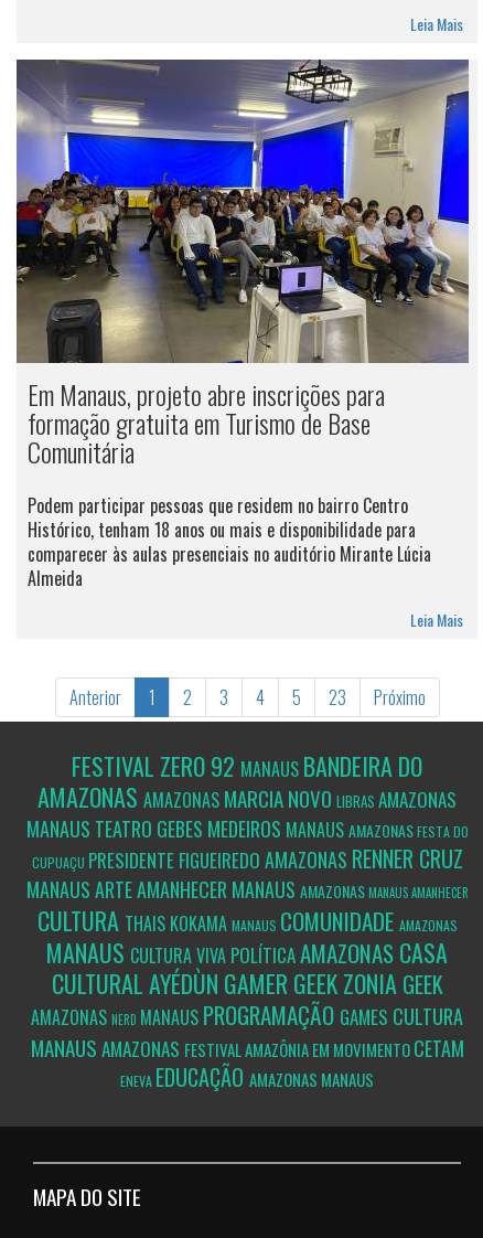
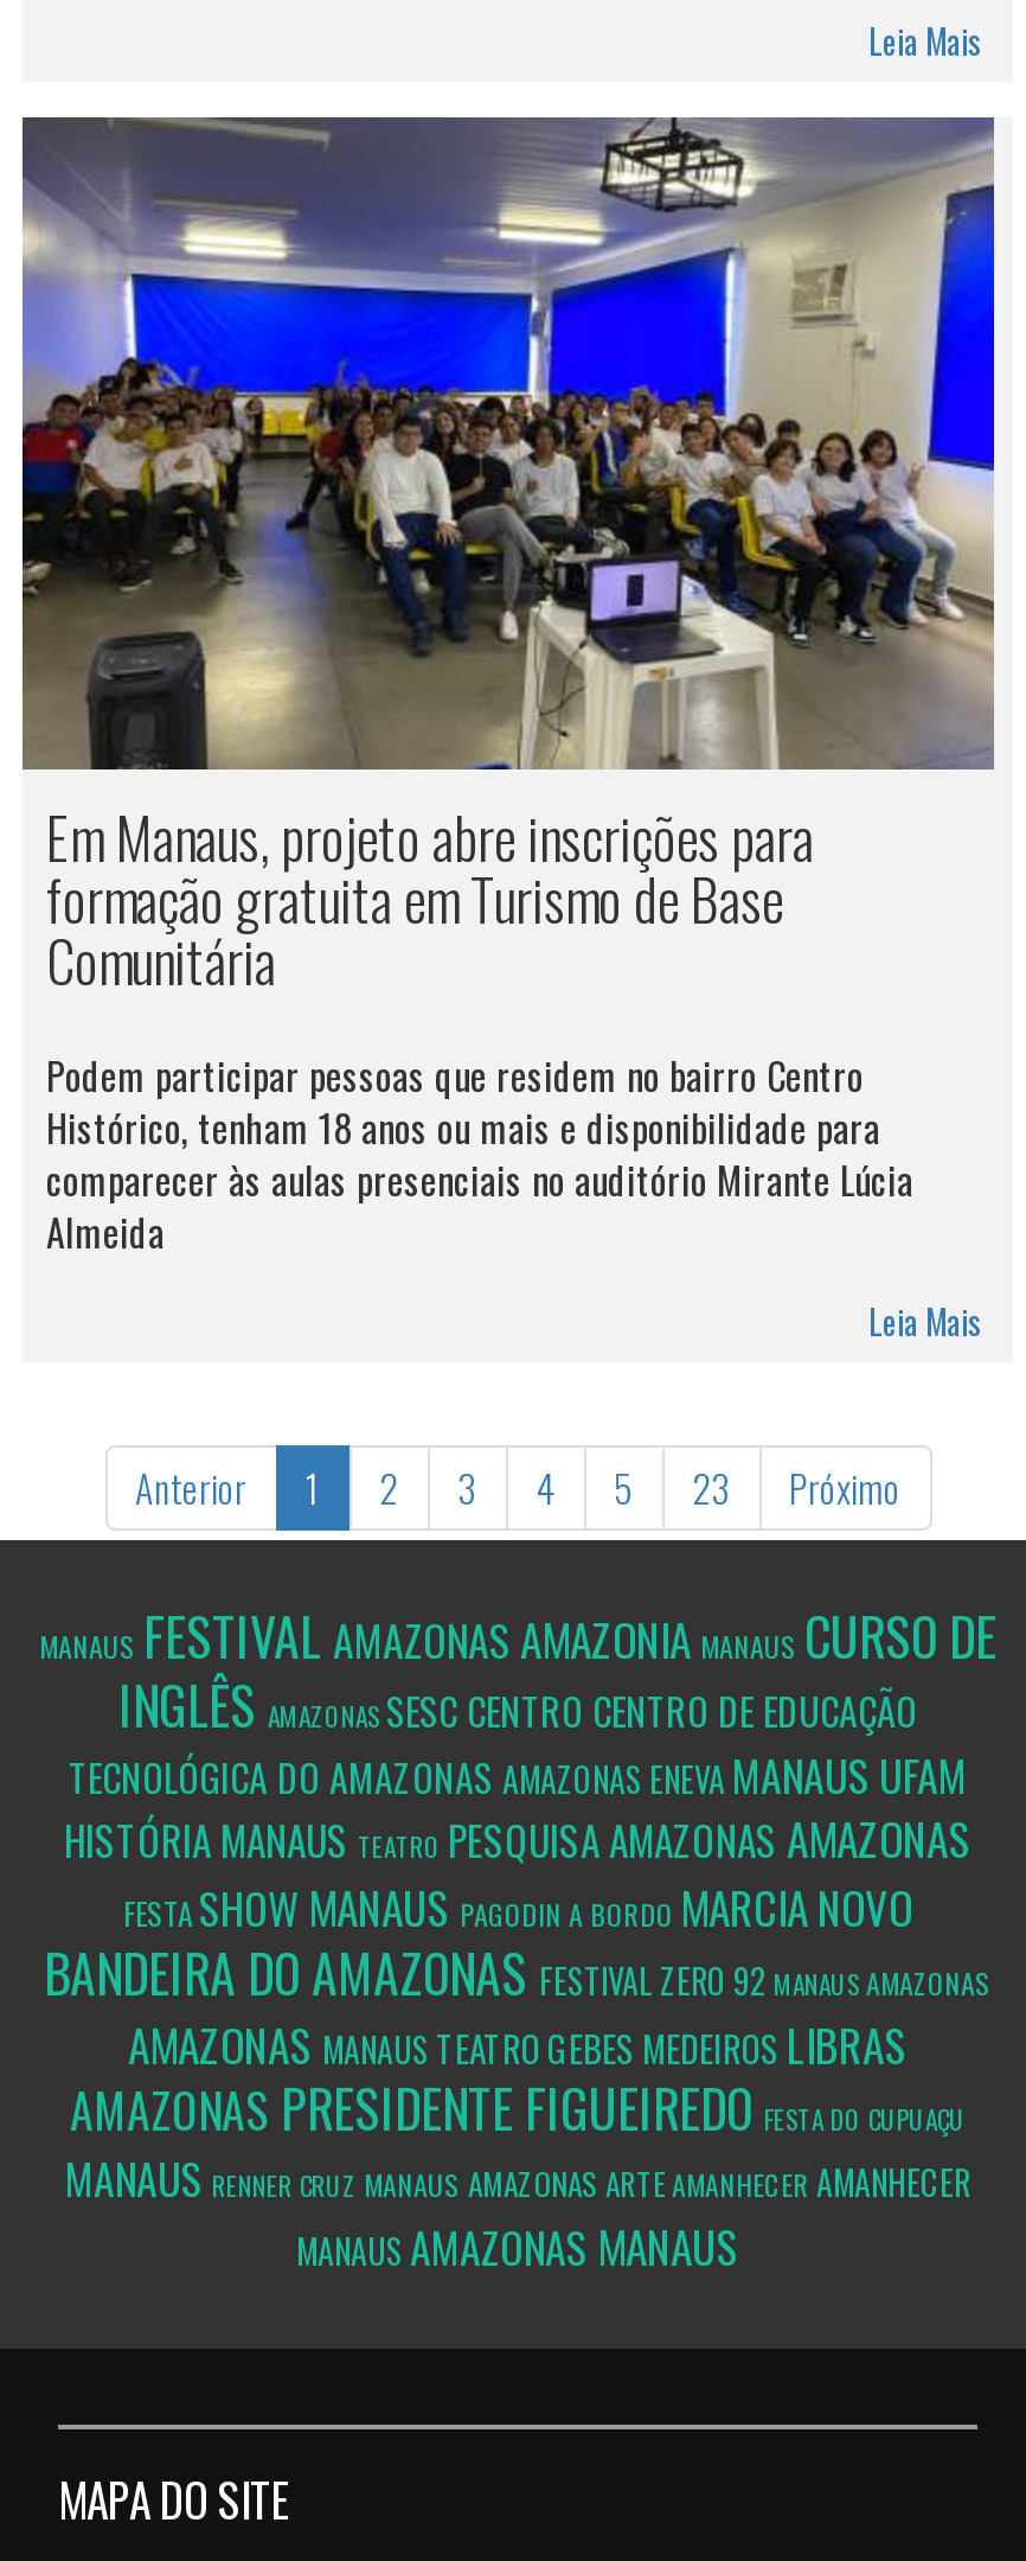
[26,748,468,1093] FESTIVAL ZERO 92 MANAUSBANDEIRA DO | AMAZONAS AMAZONASMARCIA NOVO LIBRASAMAZONAS | MANAUS TEATRO GEBES MEDEIROS MANAUSAMAZONASFESTA DO | CUPUAÇUPRESIDENTE FIGUEIREDOAMAZONAS RENNER CRUZ | MANAUS ARTEAMANHECER MANAUS AMAZONASMANAUSAMANHECER | CULTURA THAIS KOKAMA MANAUSCOMUNIDADEAMAZONAS | MANAUS CULTURA VIVA POLÍTICAAMAZONAS CASA | CULTURAL AYÉDÙN GAMER GEEK ZONIA GEEK | AMAZONASNERDMANAUSPROGRAMAÇÃO GAMES CULTURA | MANAUS AMAZONAS FESTIVAL AMAZÔNIA EM MOVIMENTOCETAM | ENEVAEDUCAÇÃO AMAZONASMANAUS -> [39,1597,996,2278] MANAUS FESTIVAL AMAZONAS AMAZONIA MANAUS CURSO DE | INGLÊS AMAZONASSESC CENTRO CENTRO DE EDUCAÇÃO | TECNOLÓGICA DO AMAZONAS AMAZONAS ENEVA MANAUS UFAM | HISTÓRIA MANAUS TEATRO PESQUISA AMAZONAS AMAZONAS | FESTASHOW MANAUS PAGODIN A BORDO MARCIA NOVO | BANDEIRA DO AMAZONAS FESTIVAL ZERO 92MANAUSAMAZONAS | AMAZONAS MANAUSTEATRO GEBES MEDEIROS LIBRAS | AMAZONAS PRESIDENTE FIGUEIREDO FESTA DO CUPUAÇU | MANAUS RENNER CRUZ MANAUS AMAZONAS ARTEAMANHECER AMANHECER | MANAUSAMAZONAS MANAUS

